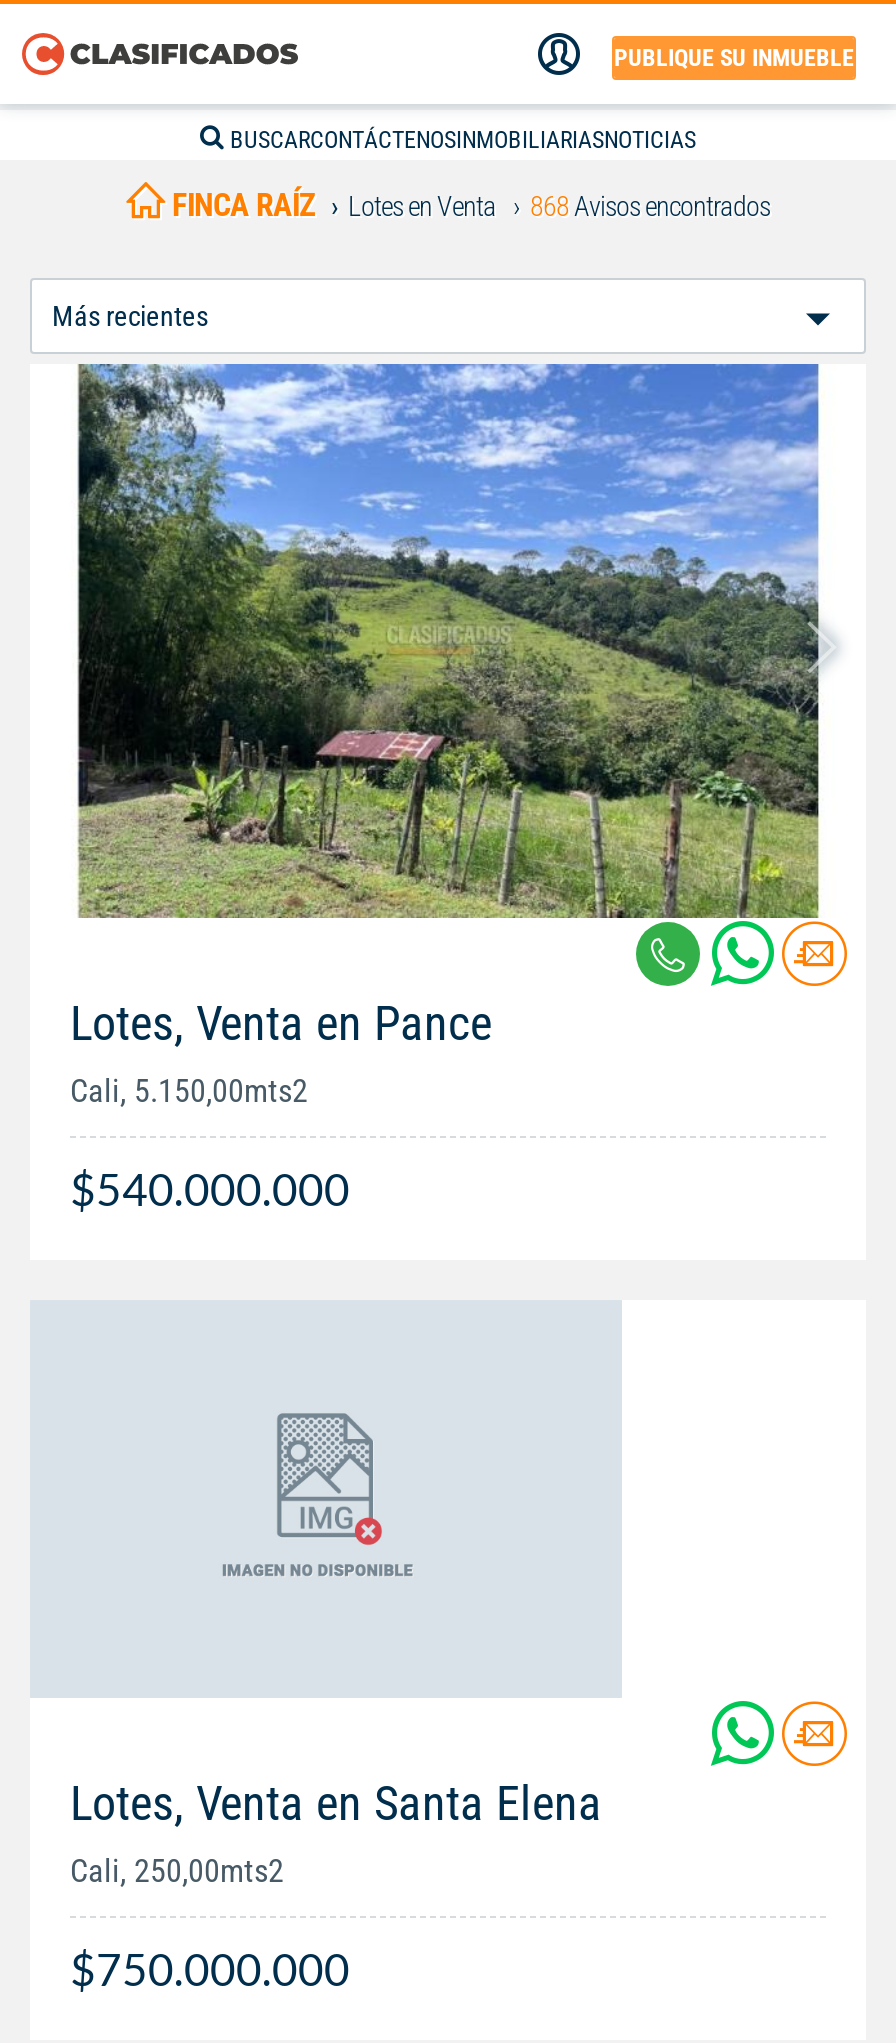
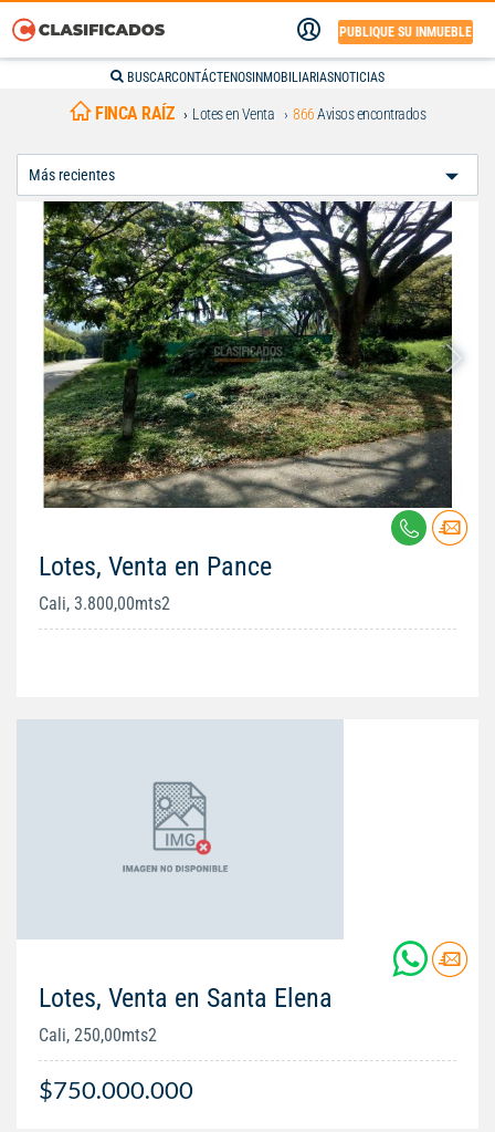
[530,190,770,222] 868 Avisos encontrados -> [293,105,425,123] 866 Avisos encontrados
[76,362,820,988] [image] -> [43,200,453,546] [image]
[70,1073,350,1217] Cali, 5.150,00mts2 | $540.000.000 -> [39,594,170,615] Cali, 3.800,00mts2

